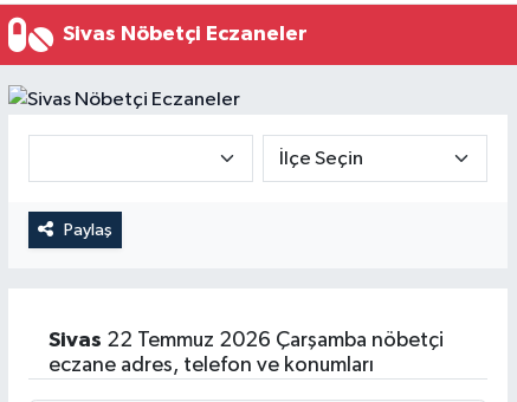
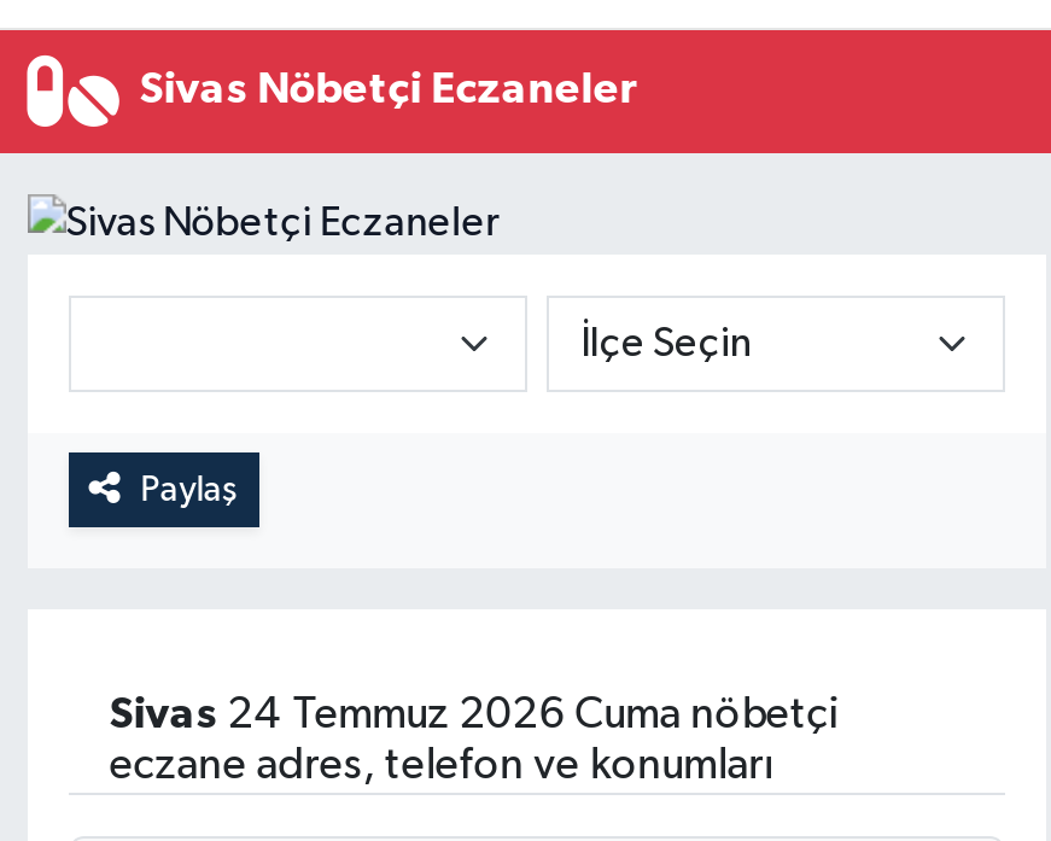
[48,330,443,351] Sivas 22 Temmuz 2026 Çarşamba nöbetçi -> [109,694,838,737] Sivas 24 Temmuz 2026 Cuma nöbetçi

